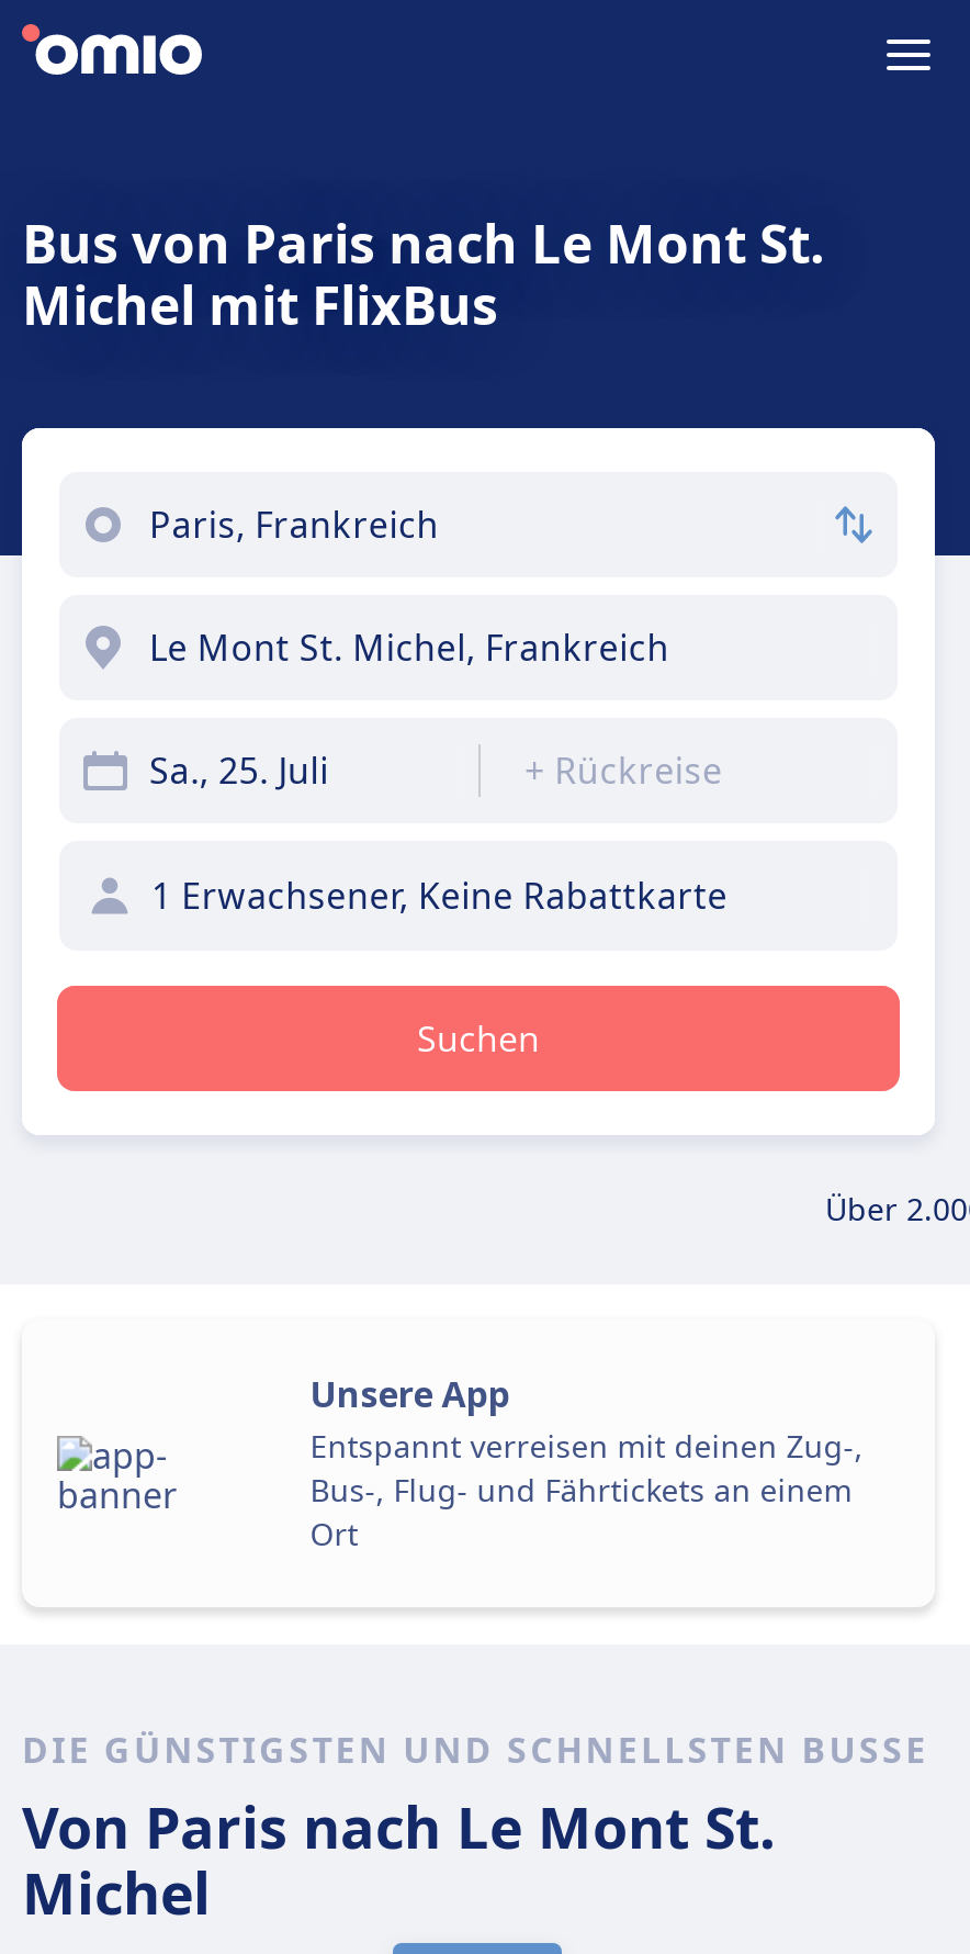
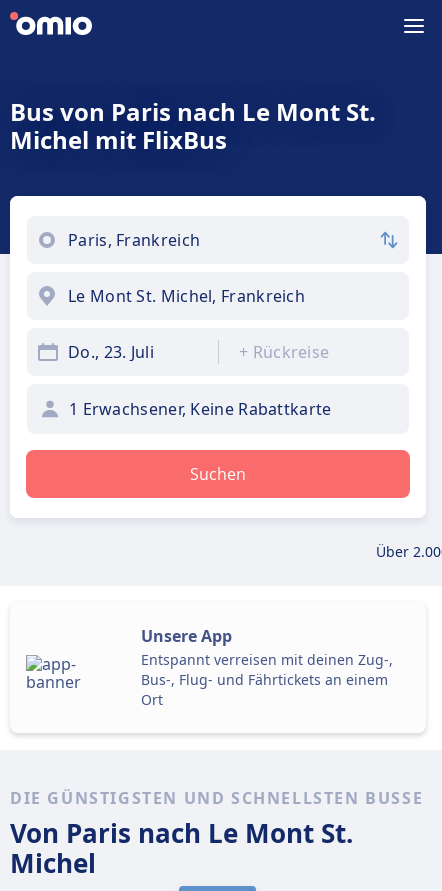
[149,746,329,795] Sa., 25. Juli -> [68,341,154,363] Do., 23. Juli

